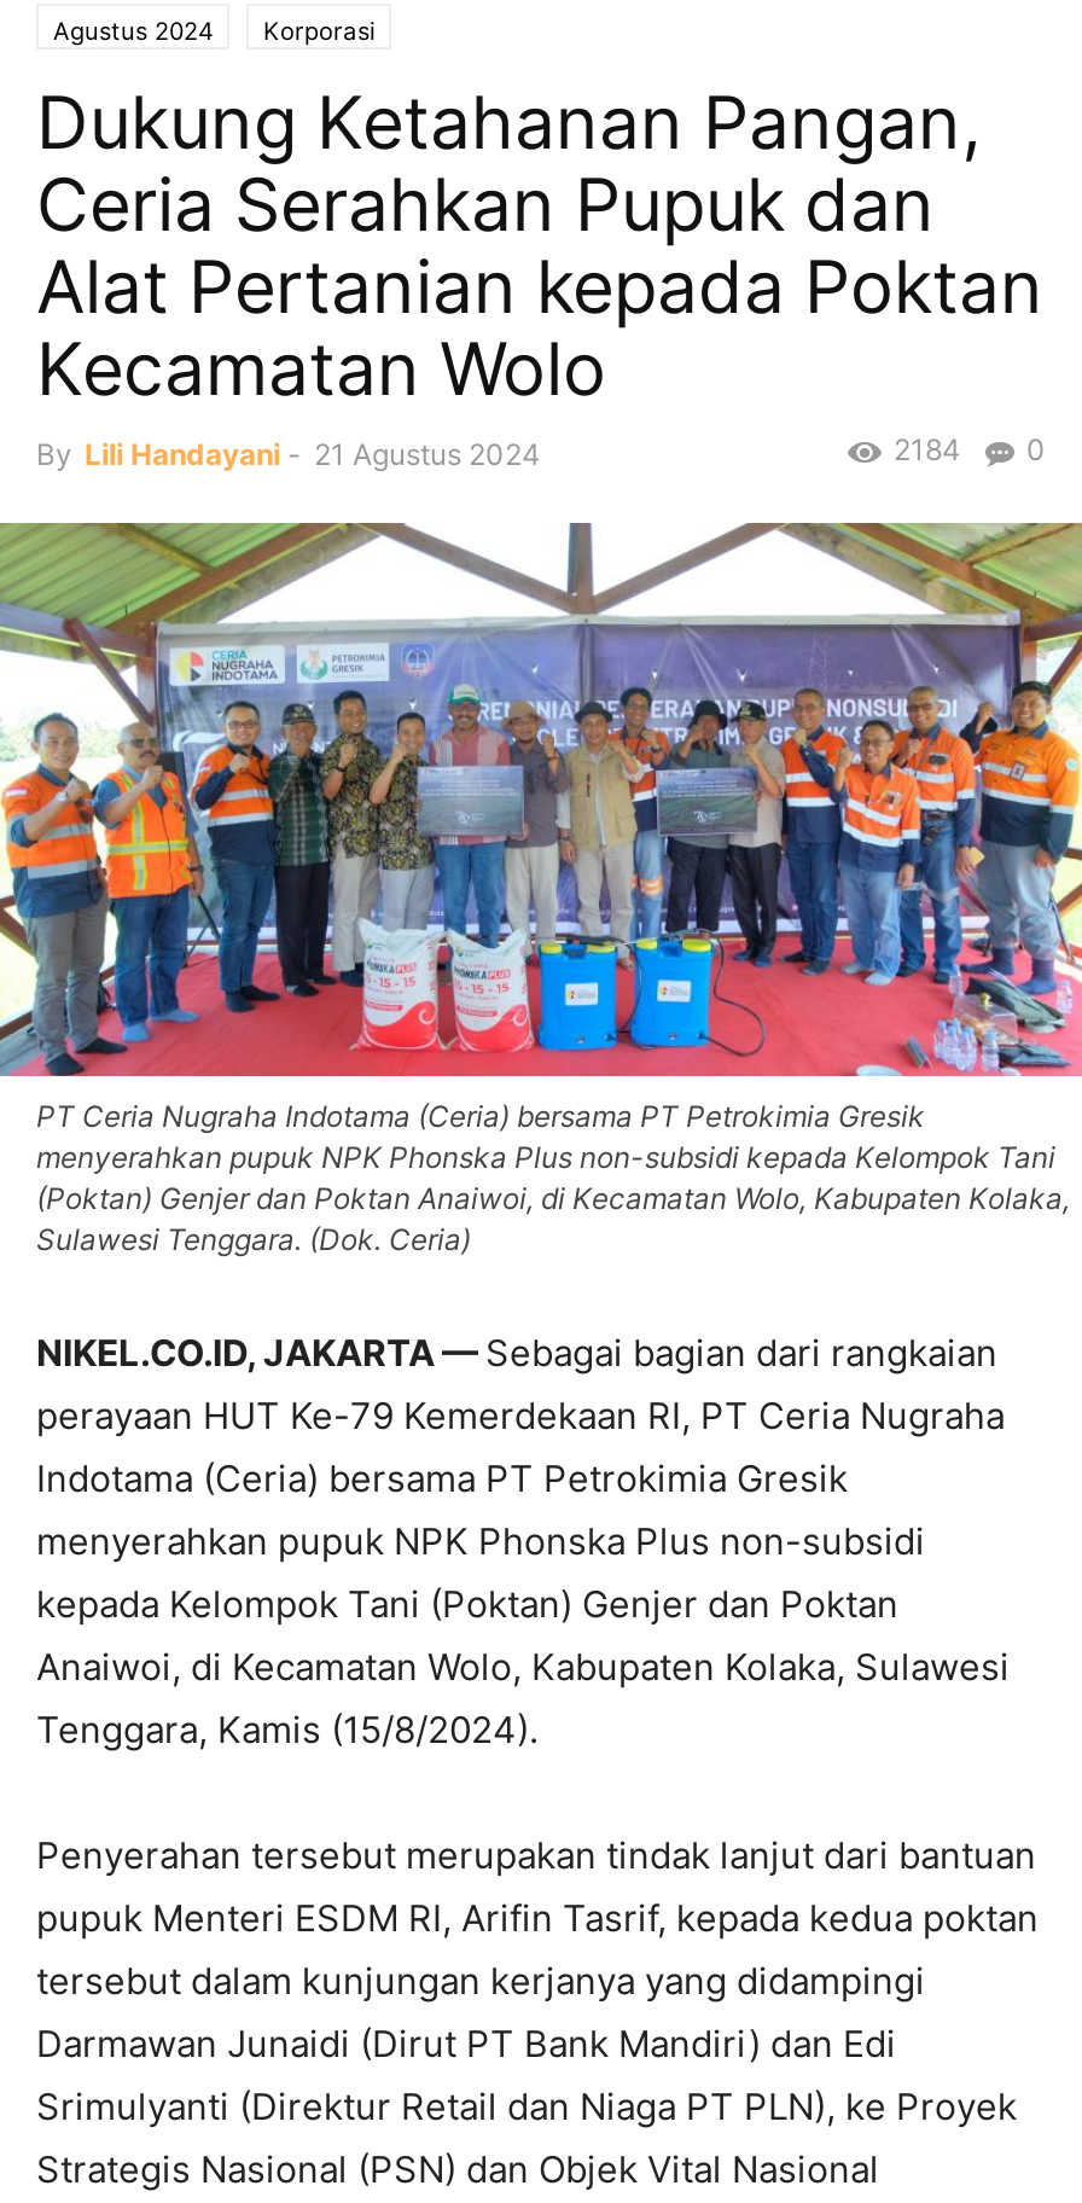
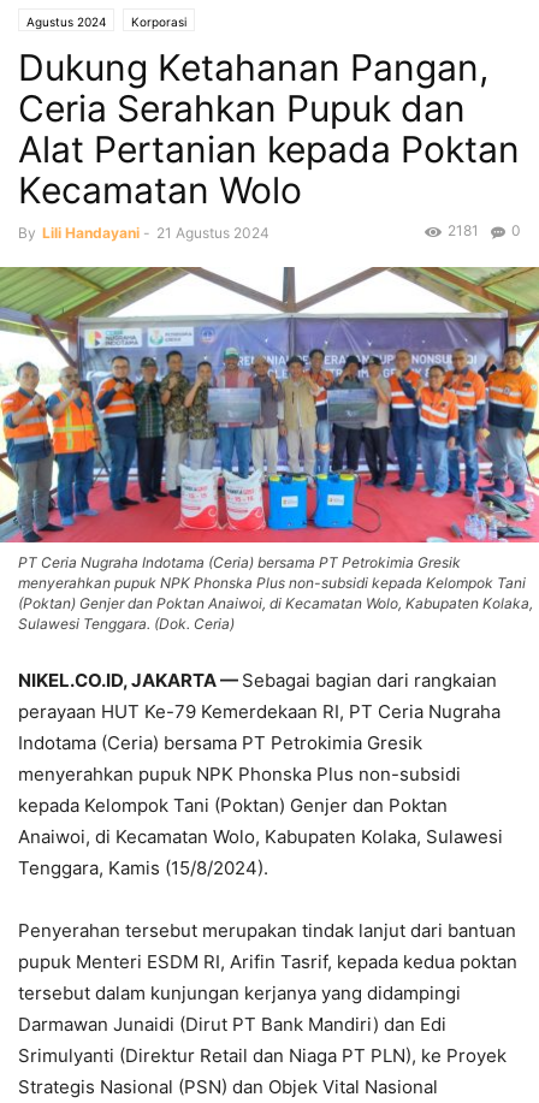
[894,432,1046,468] 2184 0 -> [448,222,521,240] 2181 0

